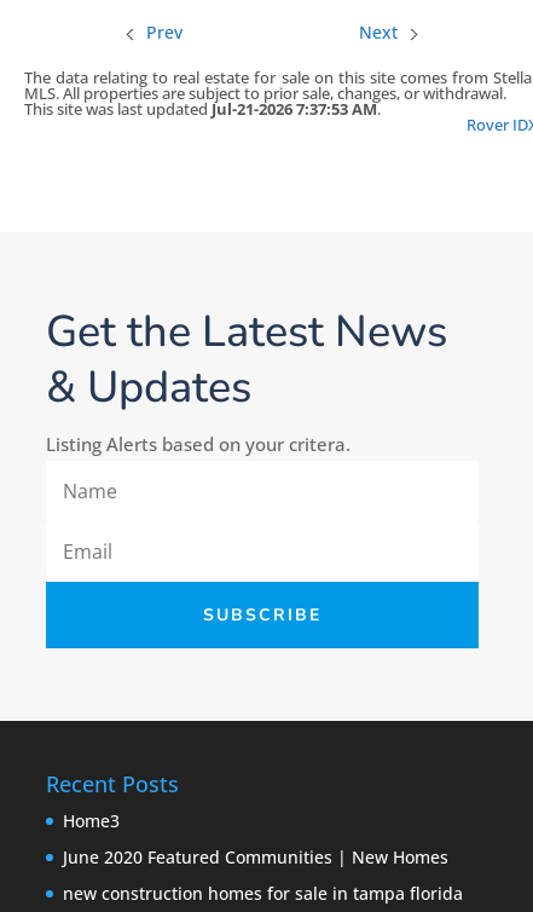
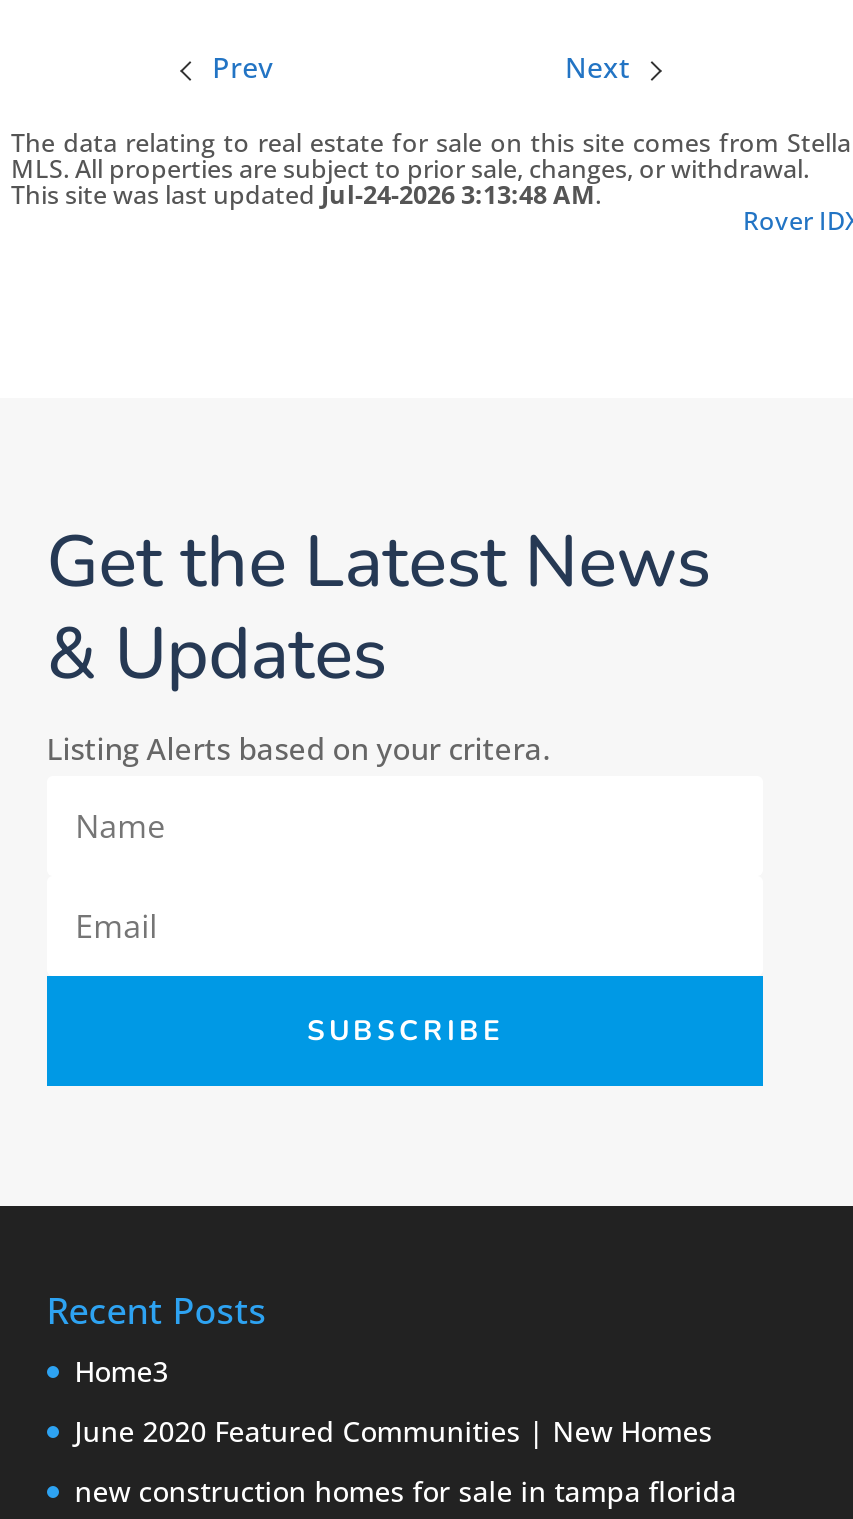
[24,99,381,120] This site was last updatedJul-21-2026 7:37:53 AM. -> [11,178,601,212] This site was last updatedJul-24-2026 3:13:48 AM.

